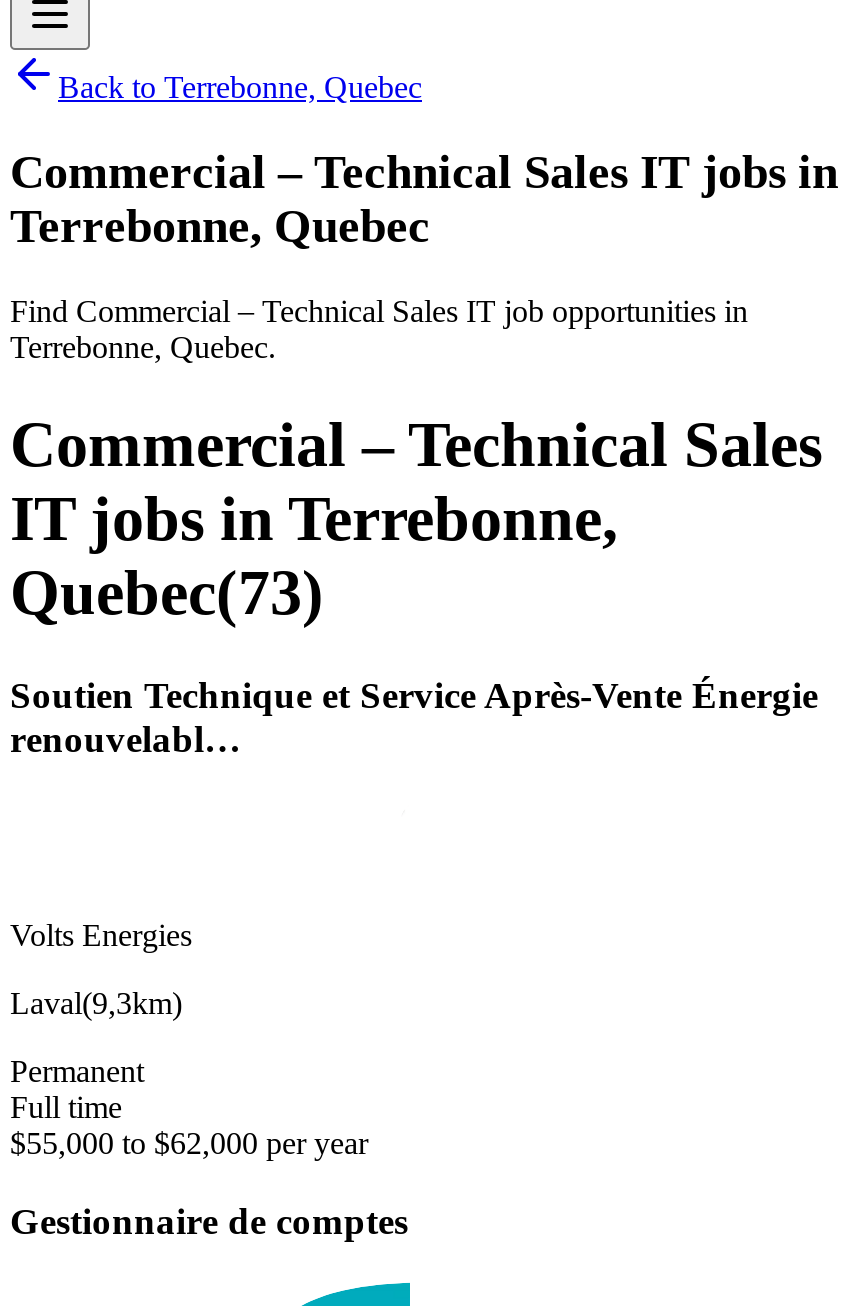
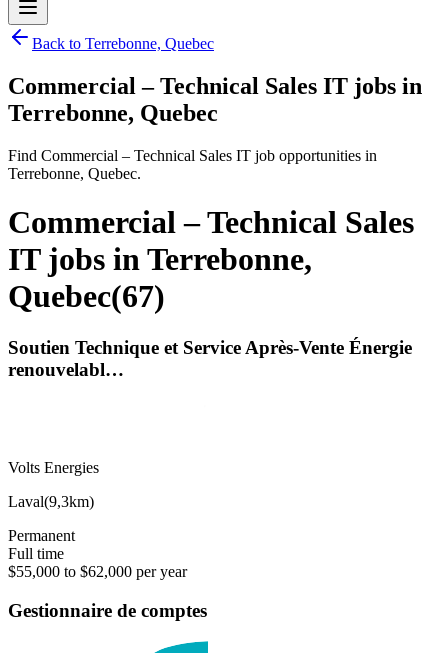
[10,556,324,628] Quebec(73) -> [8,278,165,314] Quebec(67)

